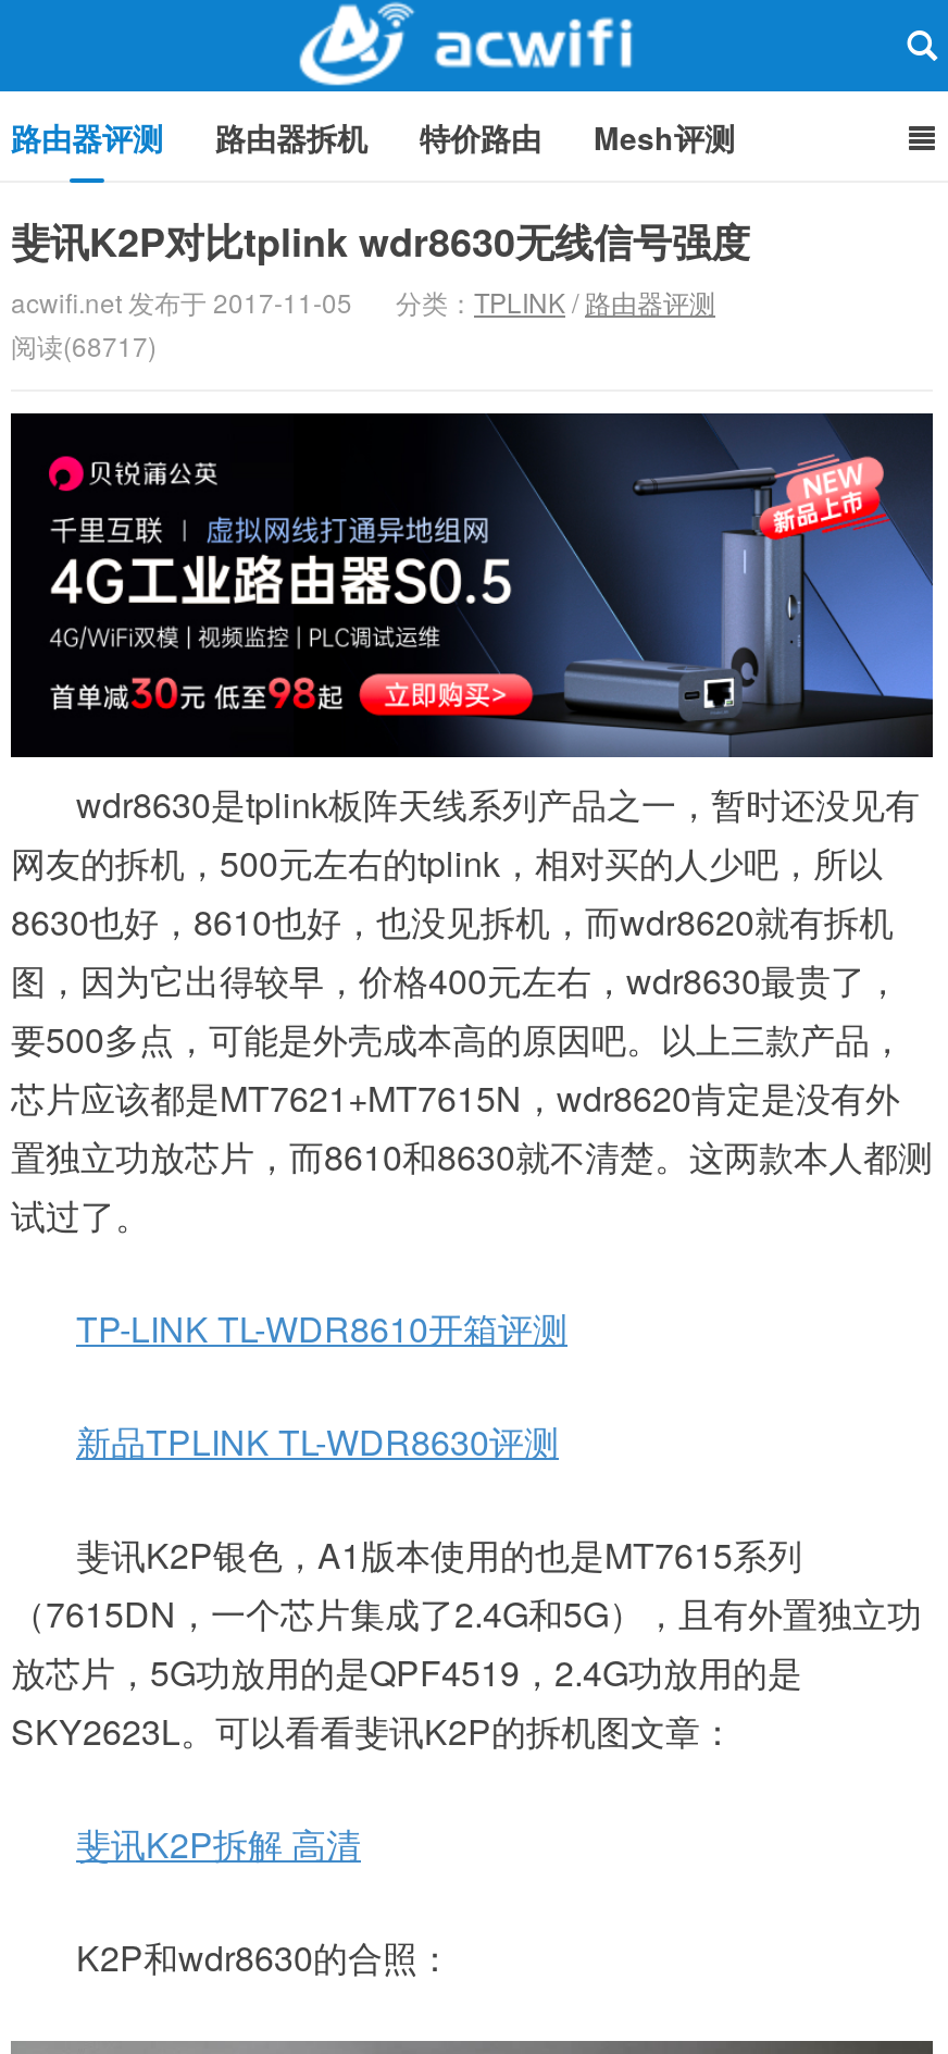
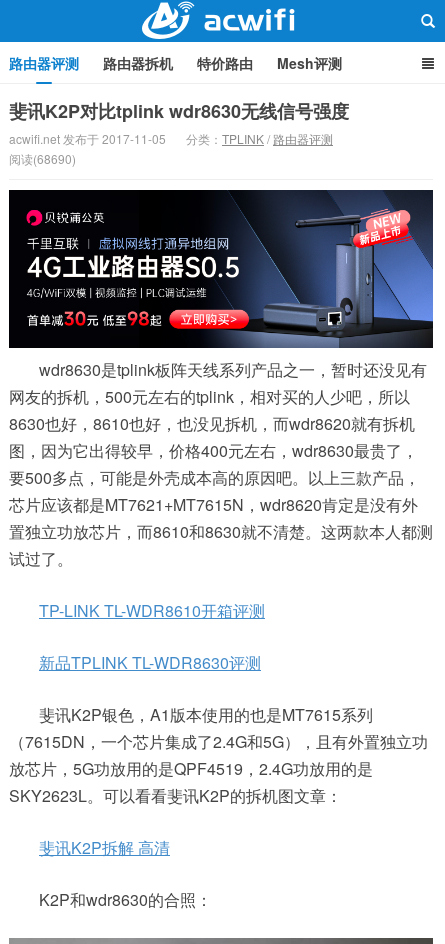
[11,326,157,363] 阅读(68717) -> [9,150,76,167] 阅读(68690)

